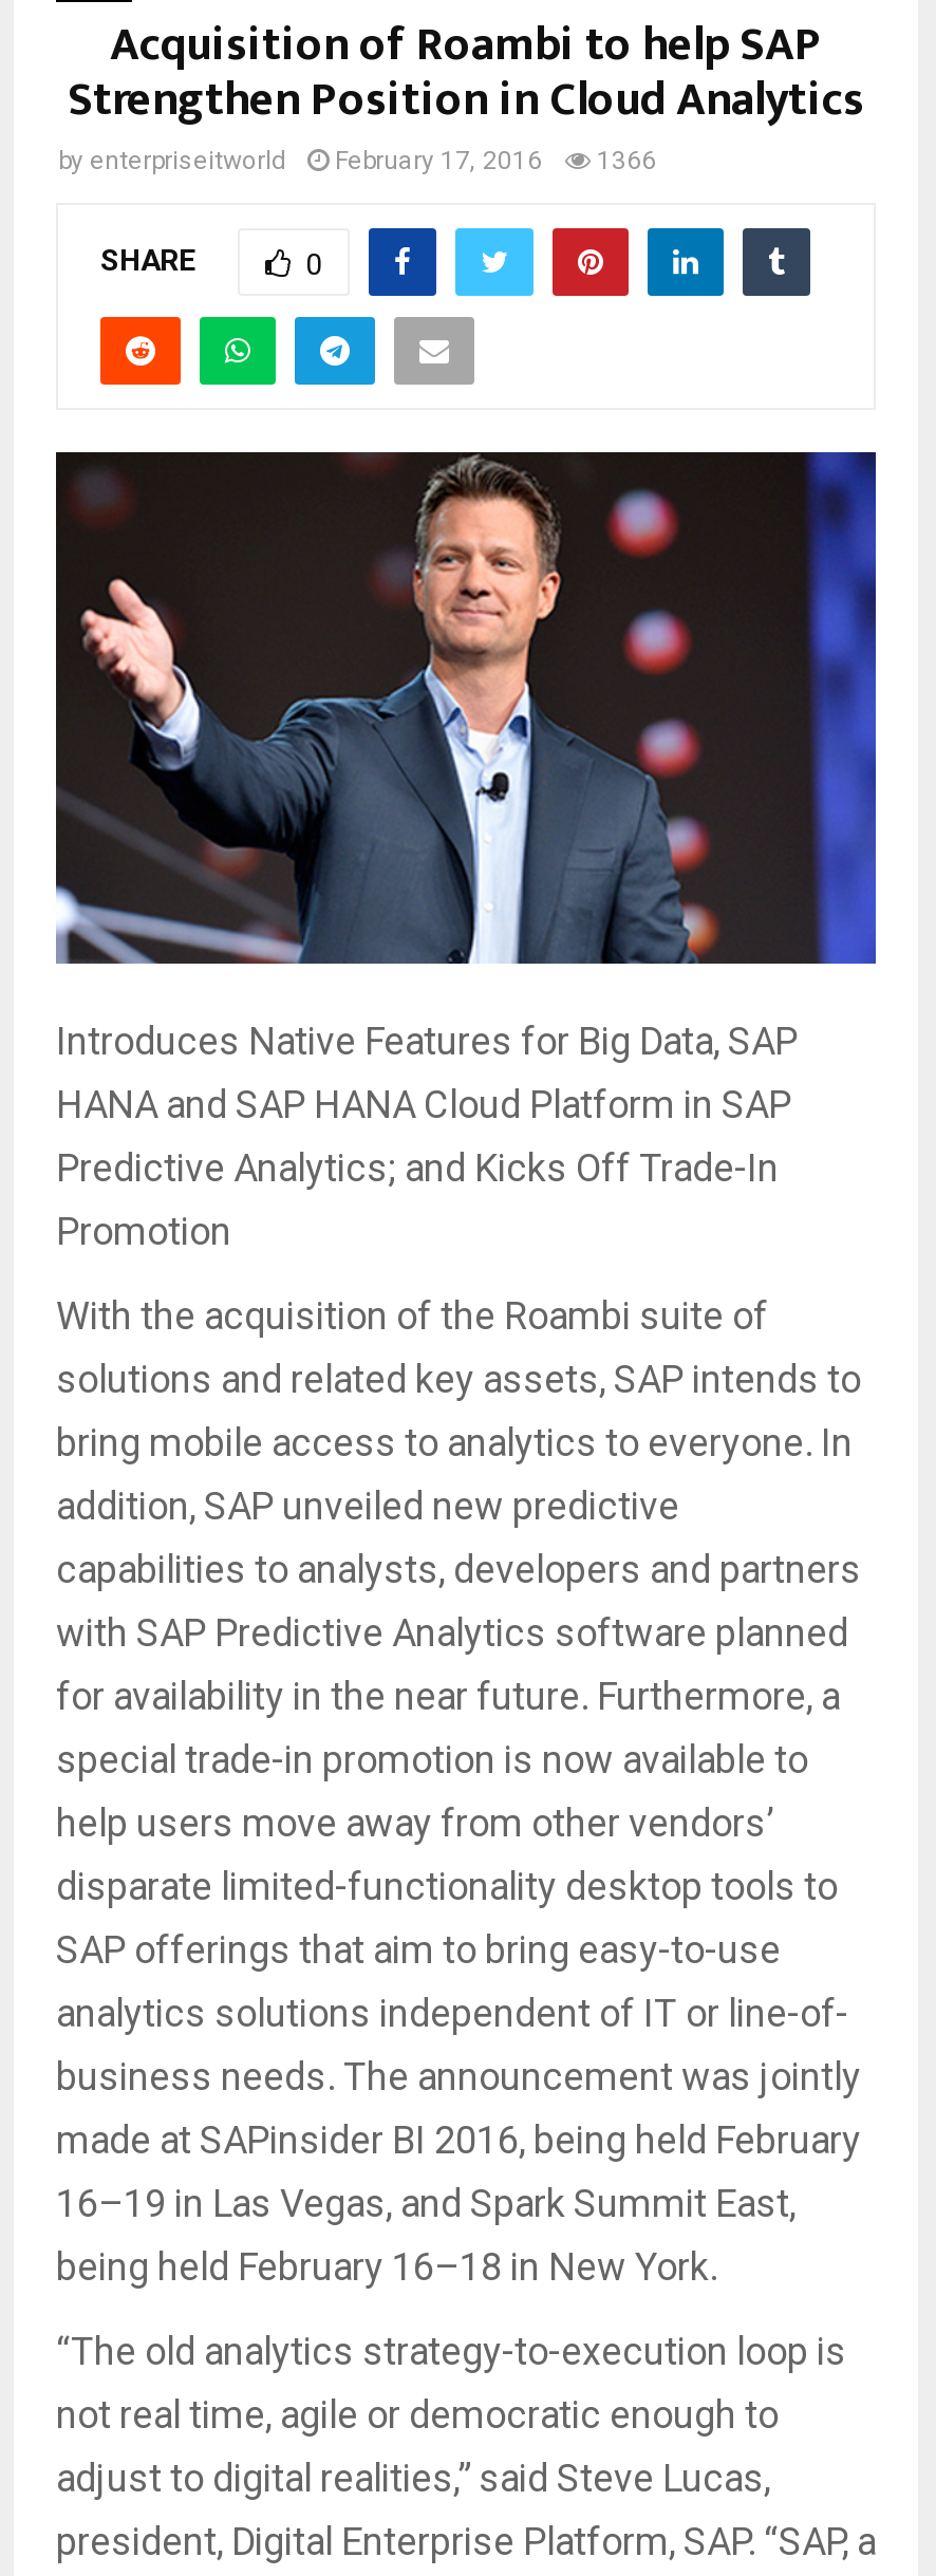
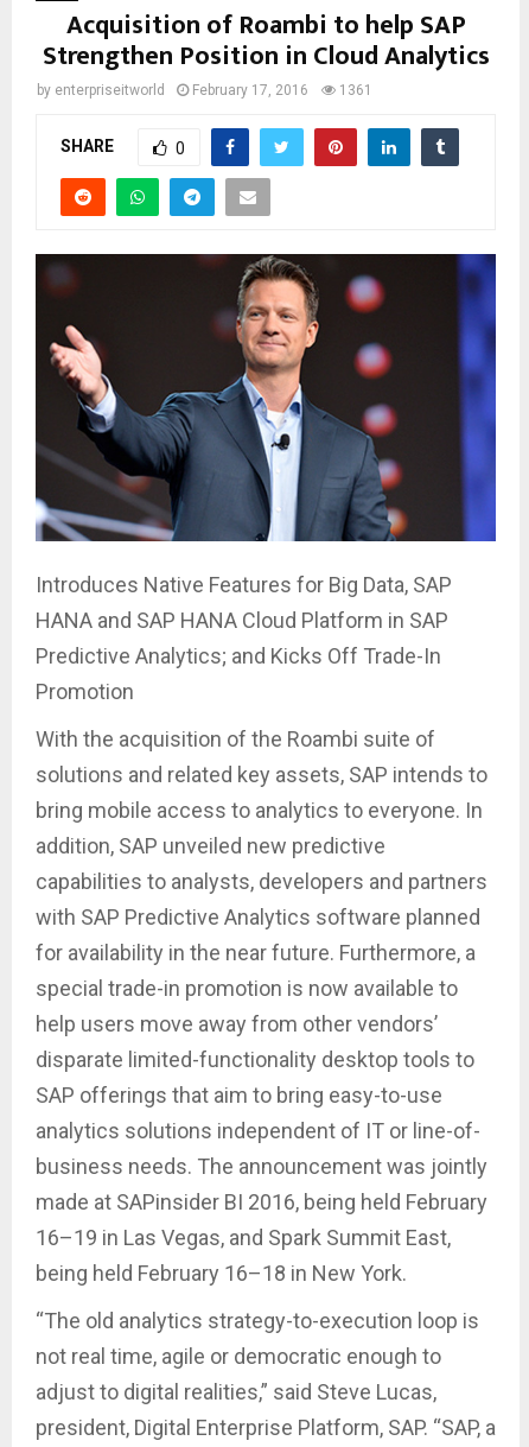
[58,146,656,175] by enterpriseitworld February 17, 2016 1366 -> [37,82,372,99] by enterpriseitworld February 17, 2016 1361

